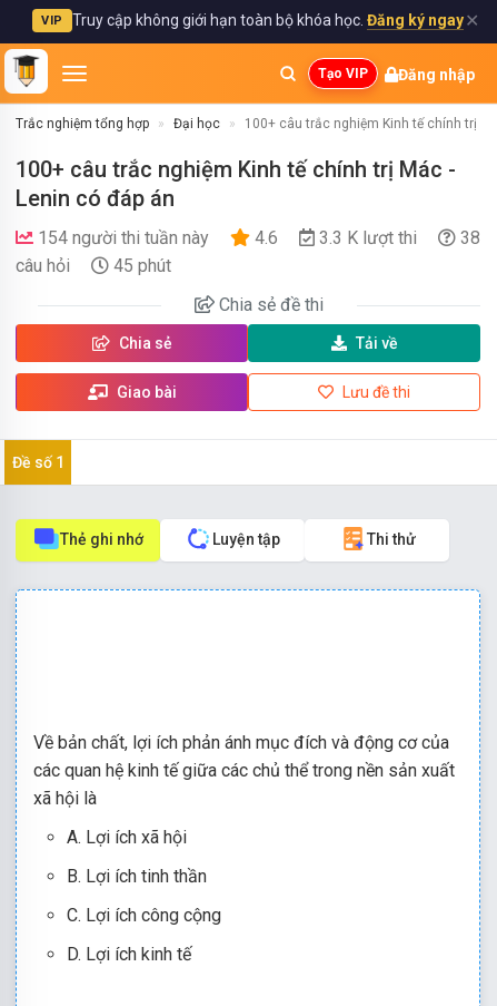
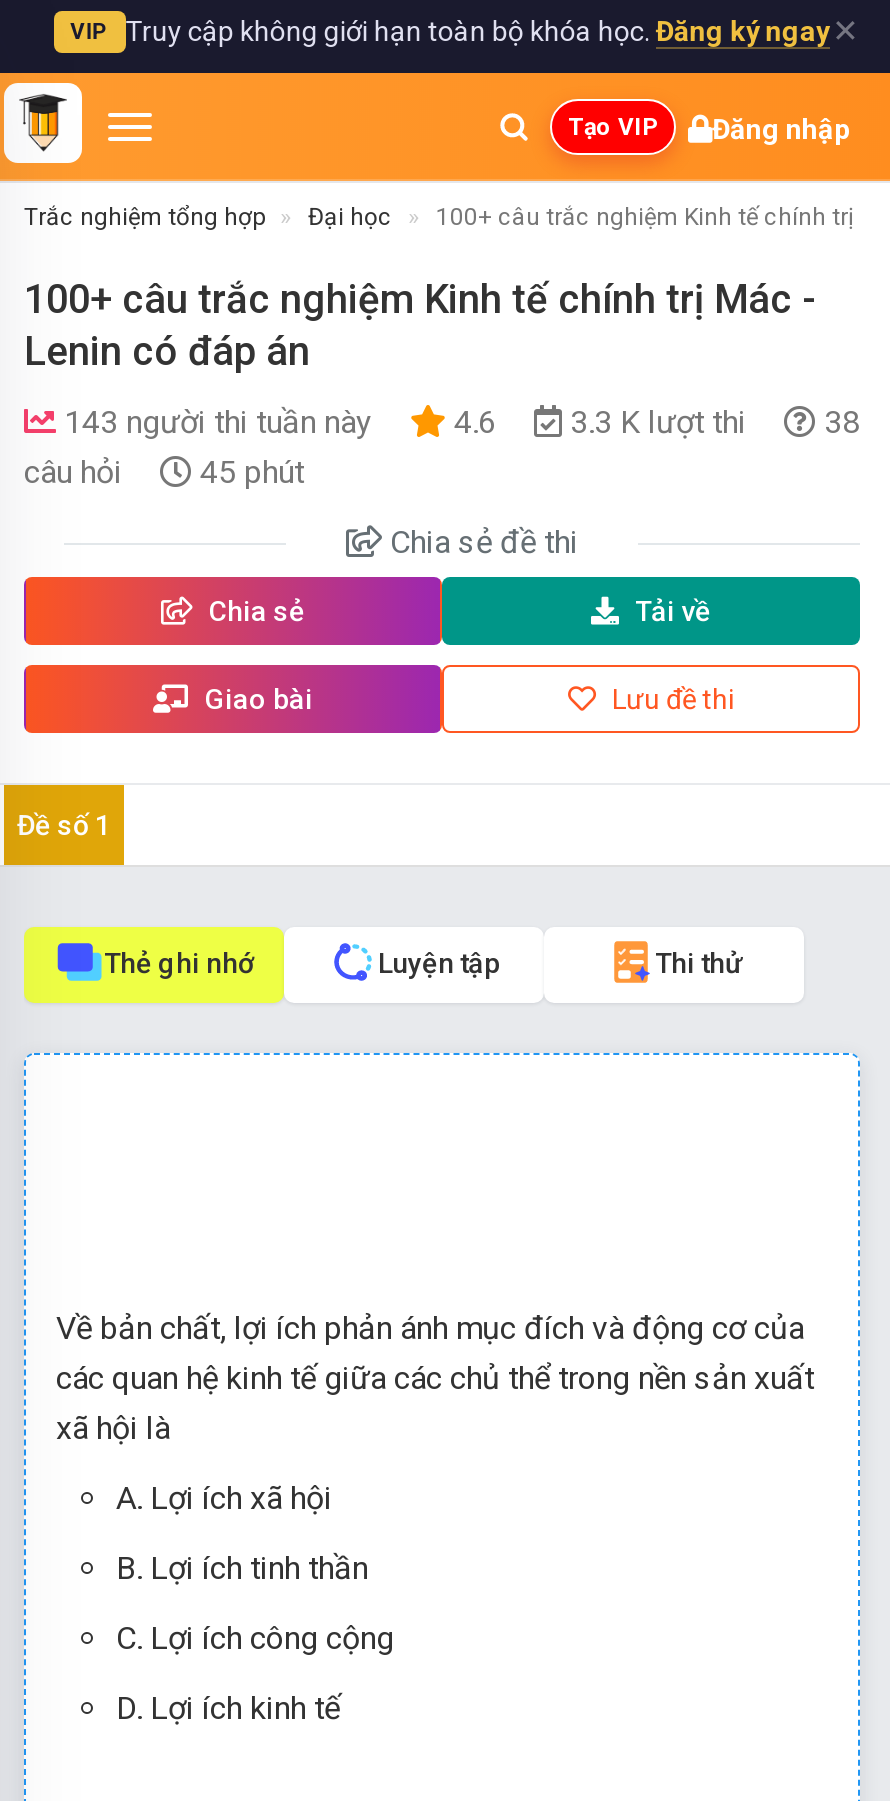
[33,227,213,248] 154 người thi tuần này -> [56,403,380,441] 143 người thi tuần này

